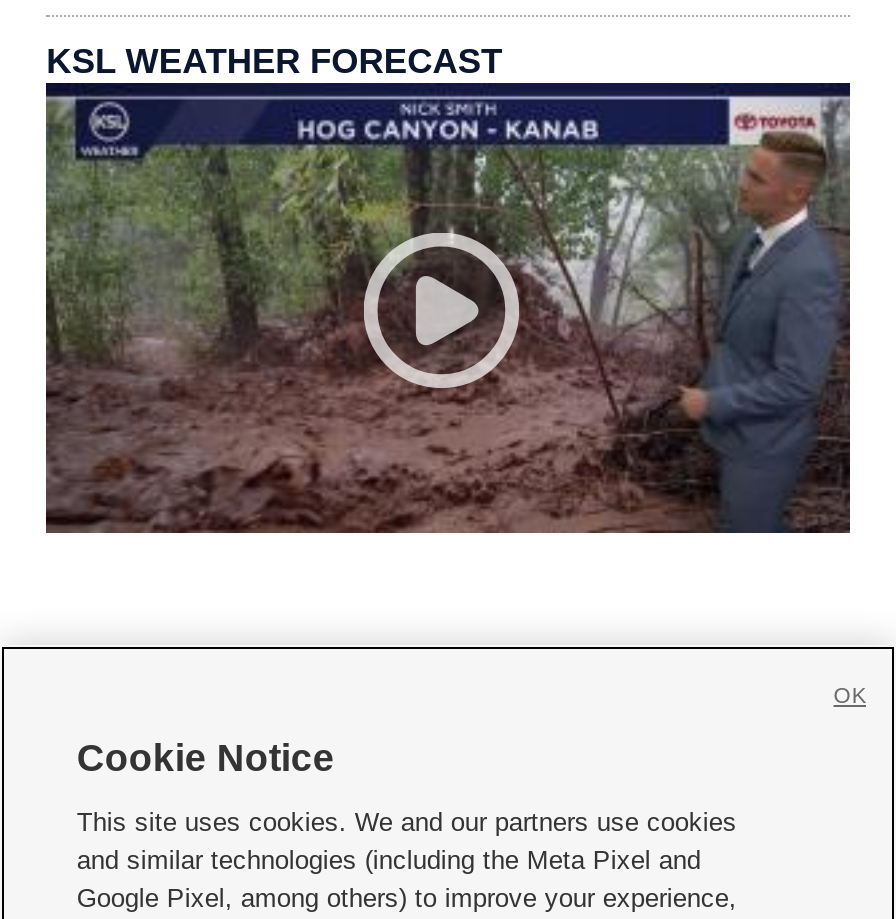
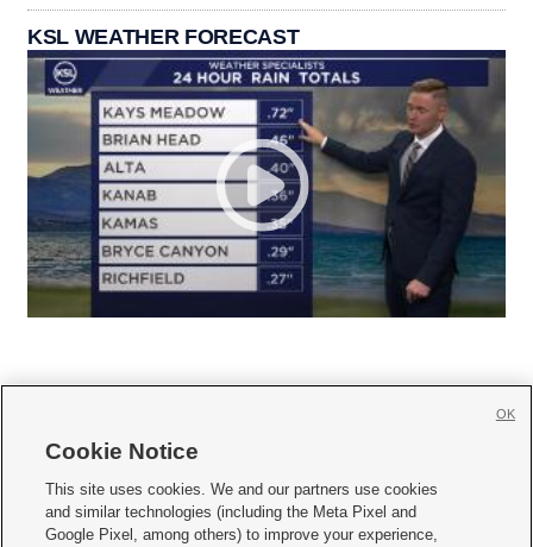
[46,87,850,535] [image] -> [27,51,506,319] [image]

